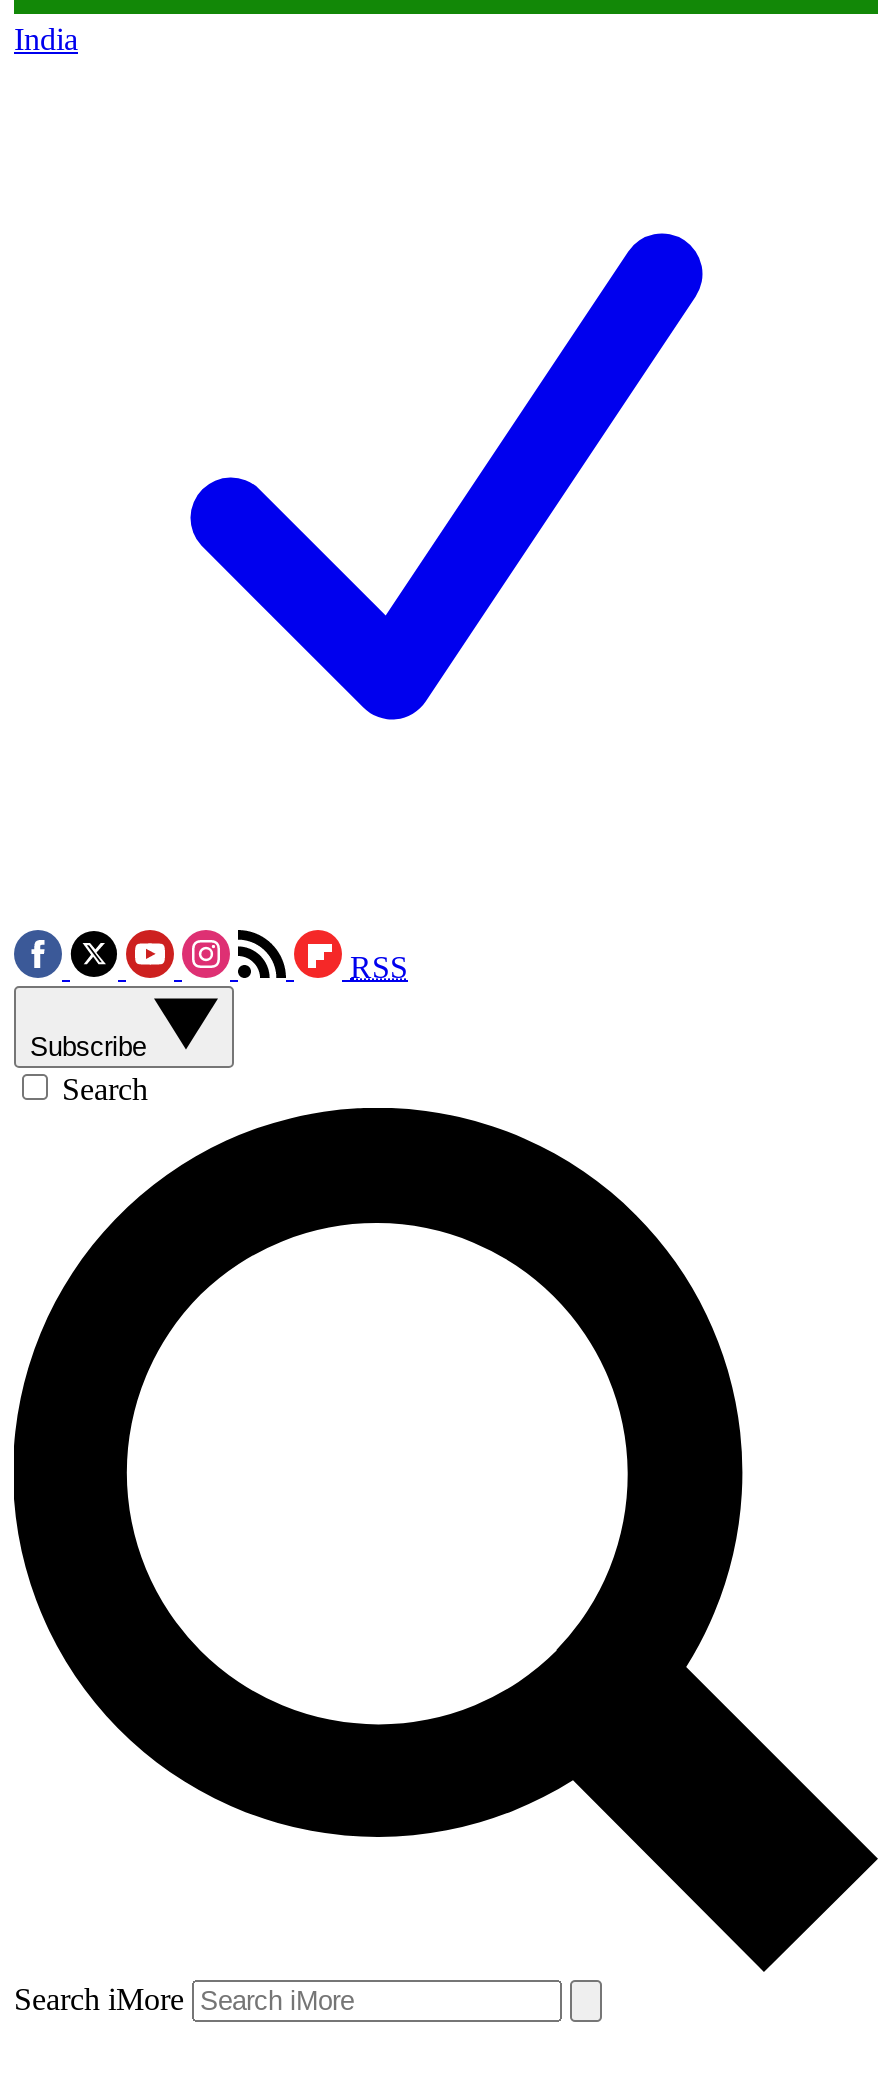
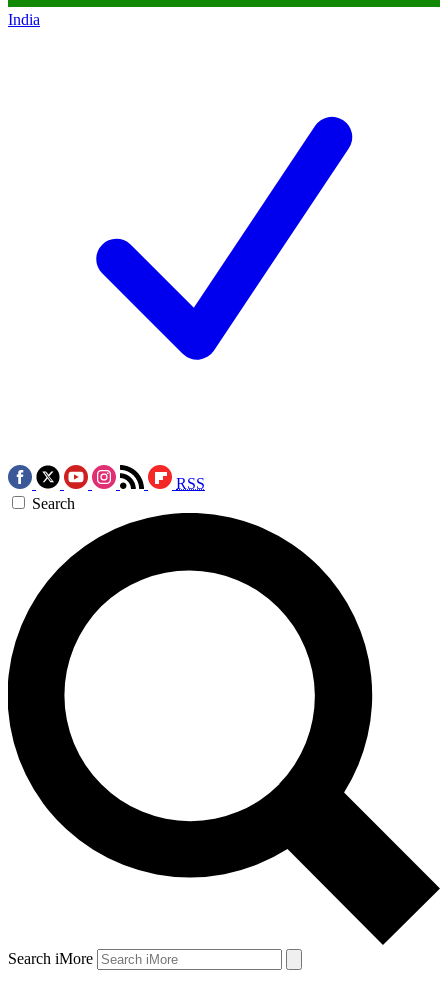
[30,1033,154,1063] Subscribe -> none

